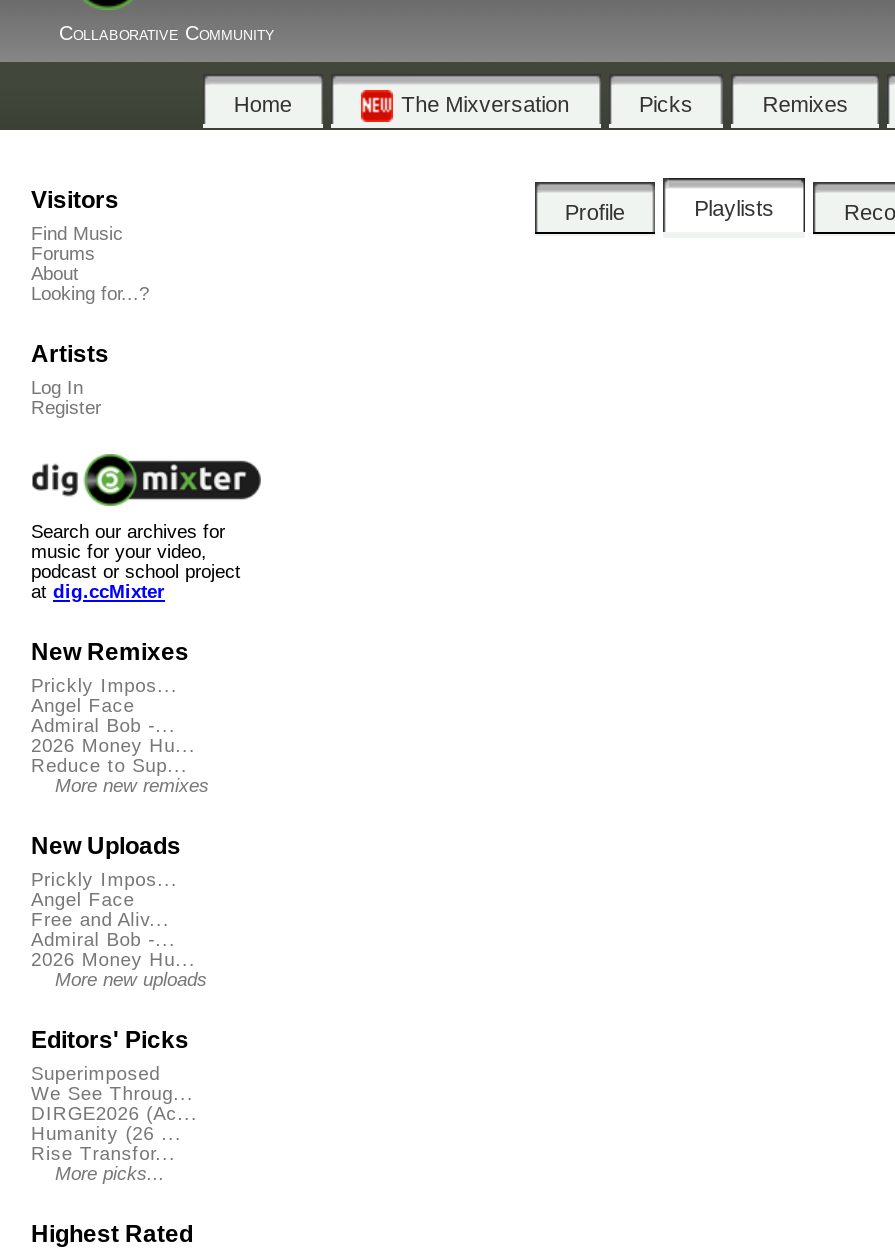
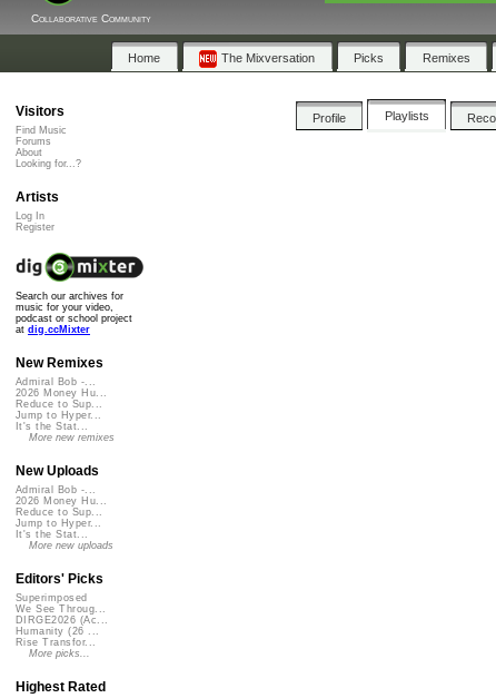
[31,677,178,717] Prickly Impos... | Angel Face -> none
moved [31,717,196,777] -> [16,377,107,410]: Admiral Bob -... | 2026 Money Hu... | Reduce to Sup...
none -> [16,410,102,432] Jump to Hyper... | It's the Stat...
[31,871,178,931] Prickly Impos... | Angel Face | Free and Aliv... -> none
moved [31,931,196,971] -> [16,485,107,507]: Admiral Bob -... | 2026 Money Hu...
none -> [16,507,103,540] Reduce to Sup... | Jump to Hyper... | It's the Stat...

